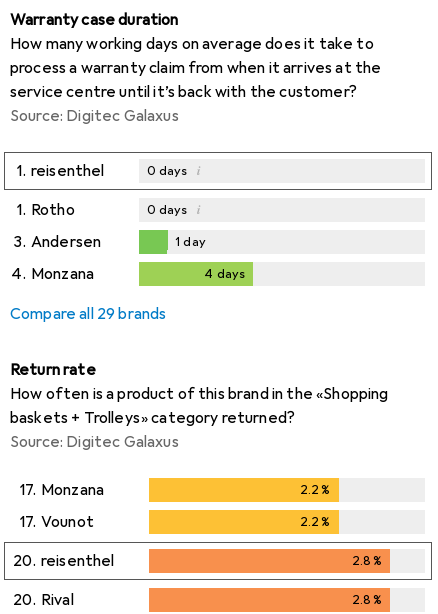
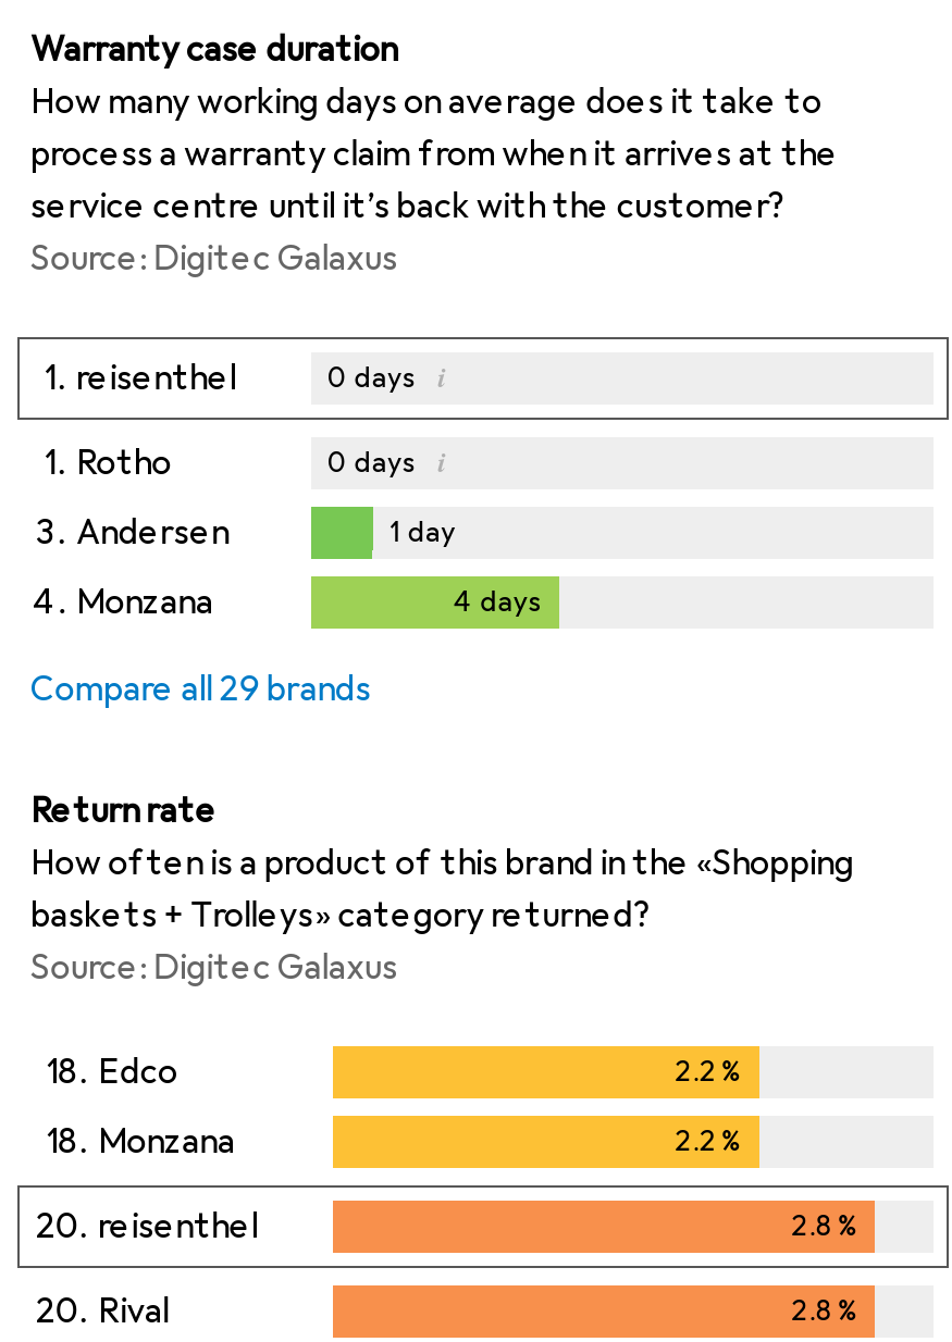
[19,480,104,500] 17. Monzana -> [47,1051,178,1094] 18. Edco
[19,512,94,532] 17. Vounot -> [47,1121,235,1164] 18. Monzana

